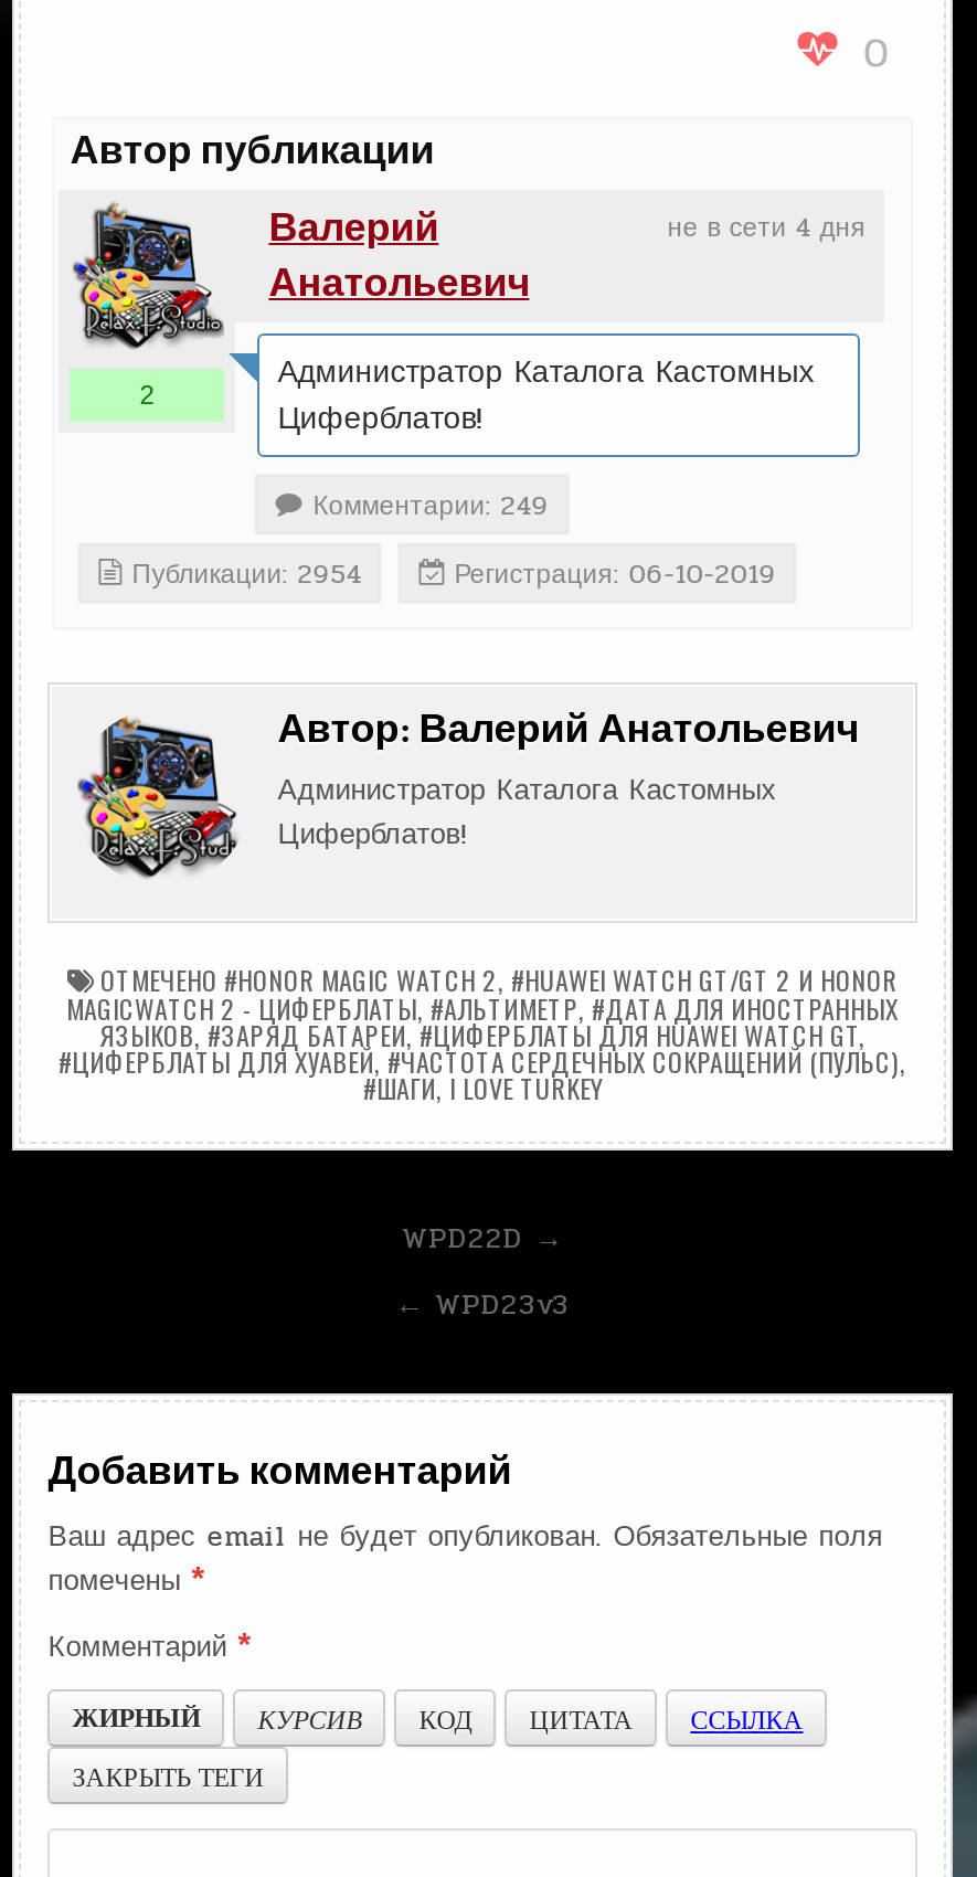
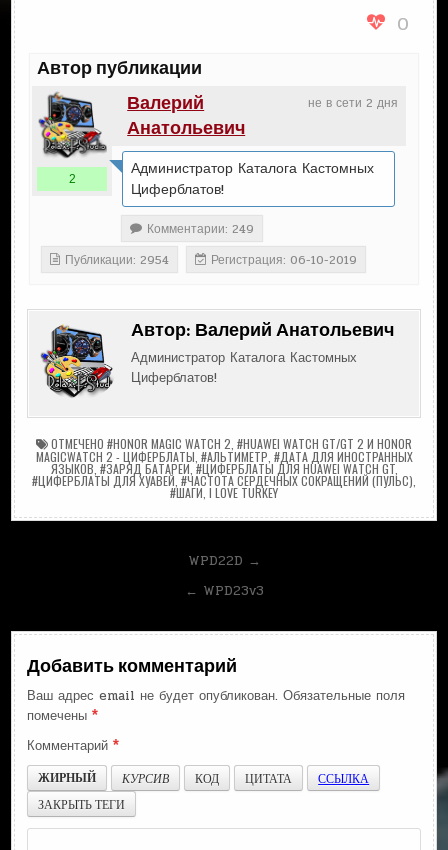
[667,208,866,248] не в сети 4 дня -> [308,94,398,112] не в сети 2 дня

